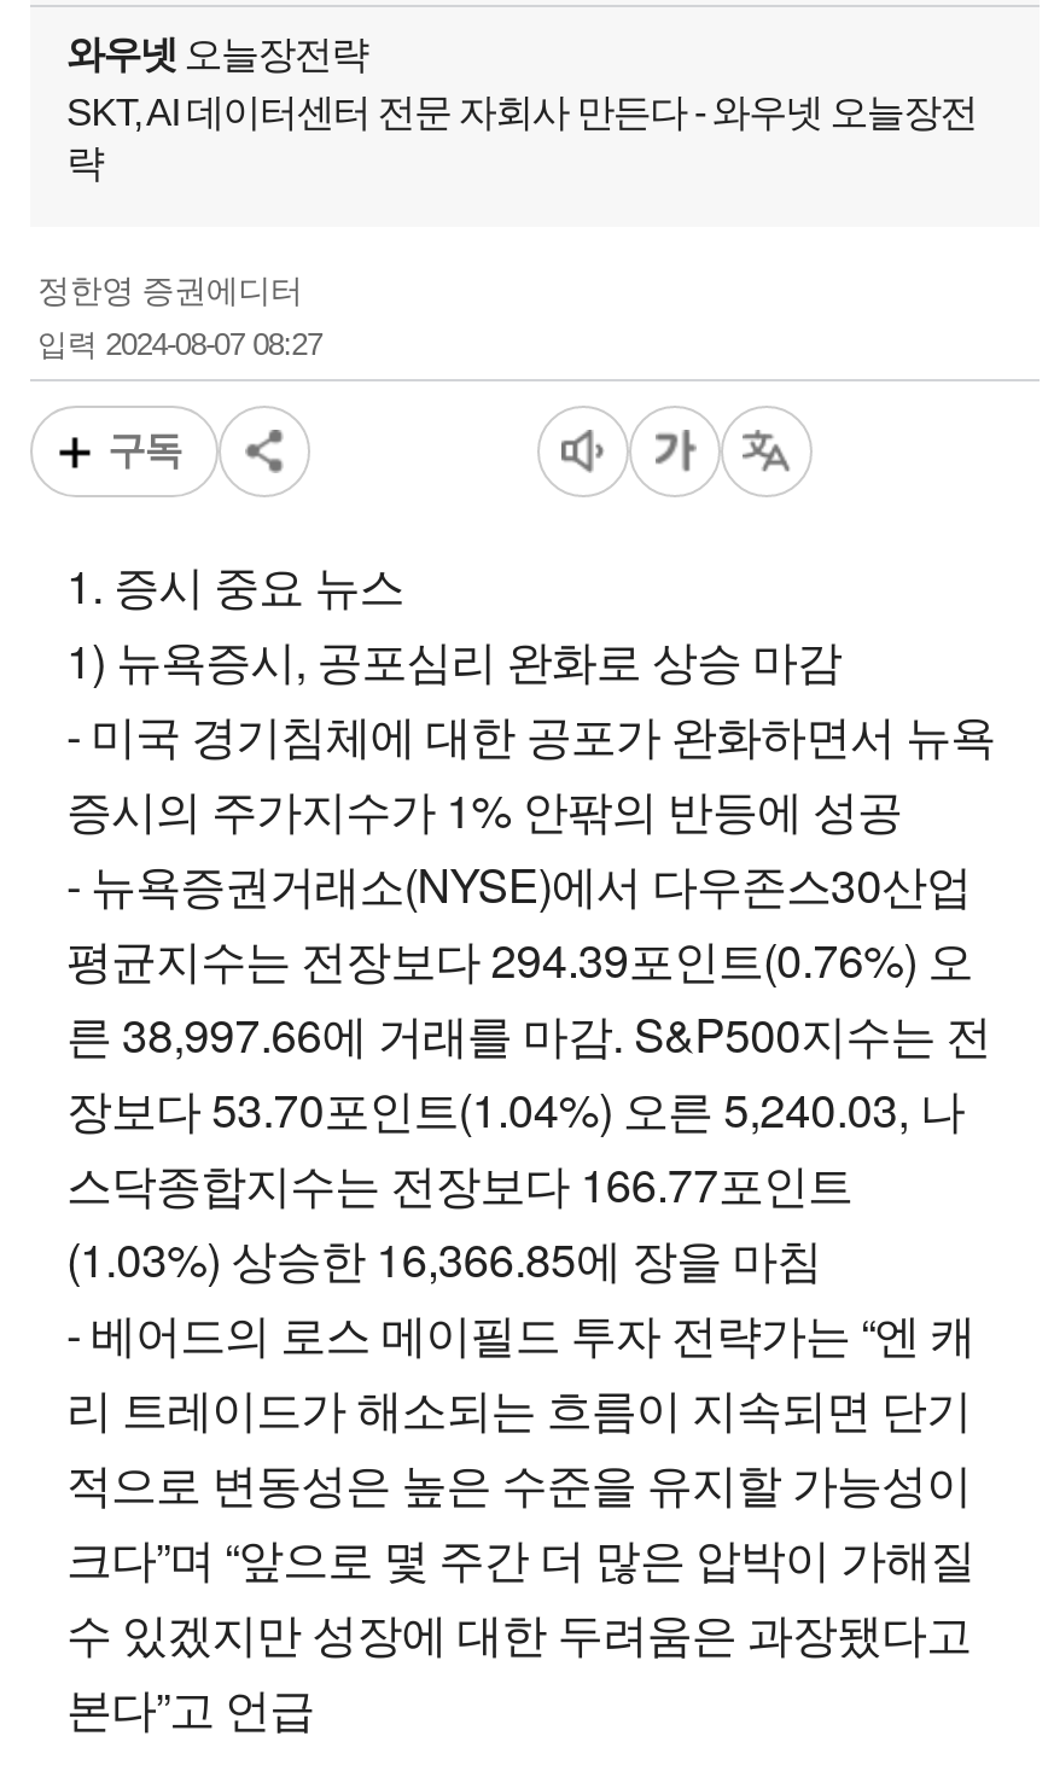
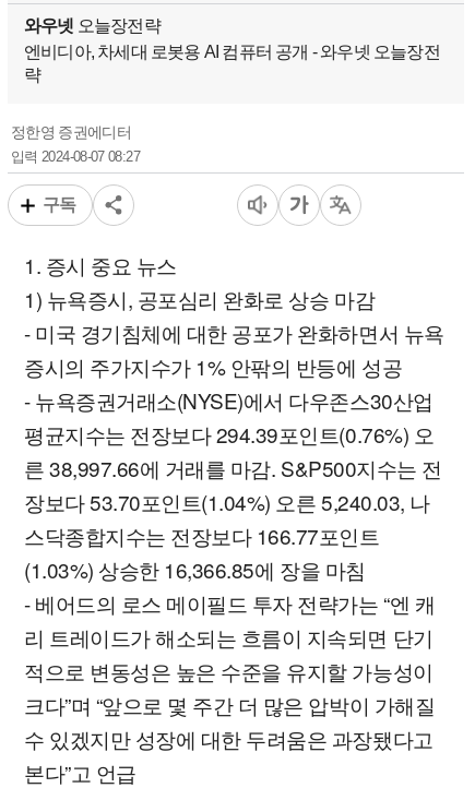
[66,91,977,132] SKT, AI 데이터센터 전문 자회사 만든다 - 와우넷 오늘장전 -> [24,42,440,61] 엔비디아, 차세대 로봇용 AI 컴퓨터 공개 - 와우넷 오늘장전

